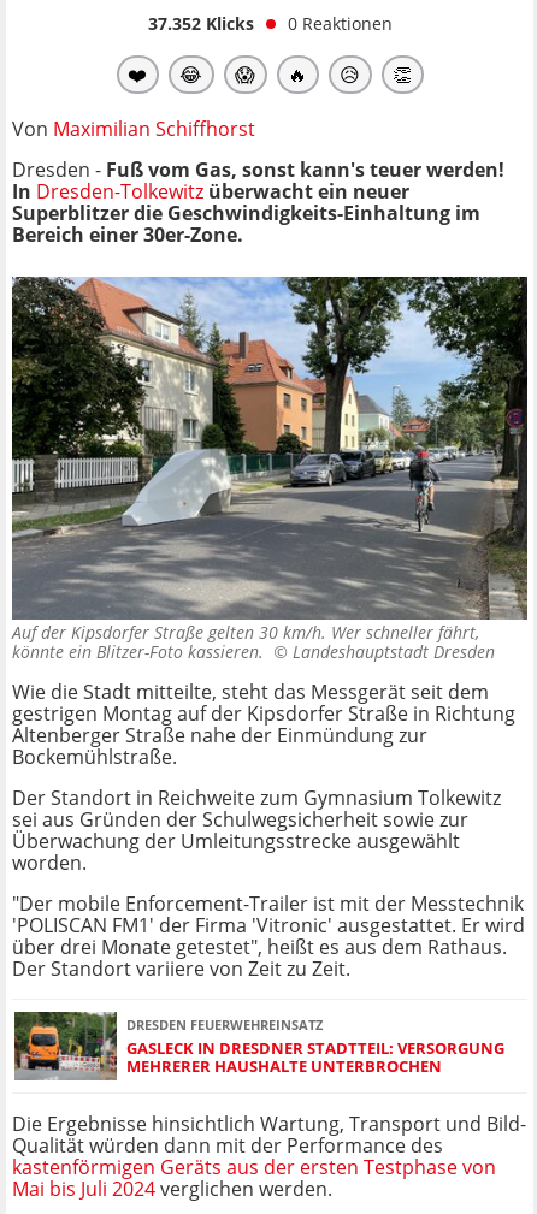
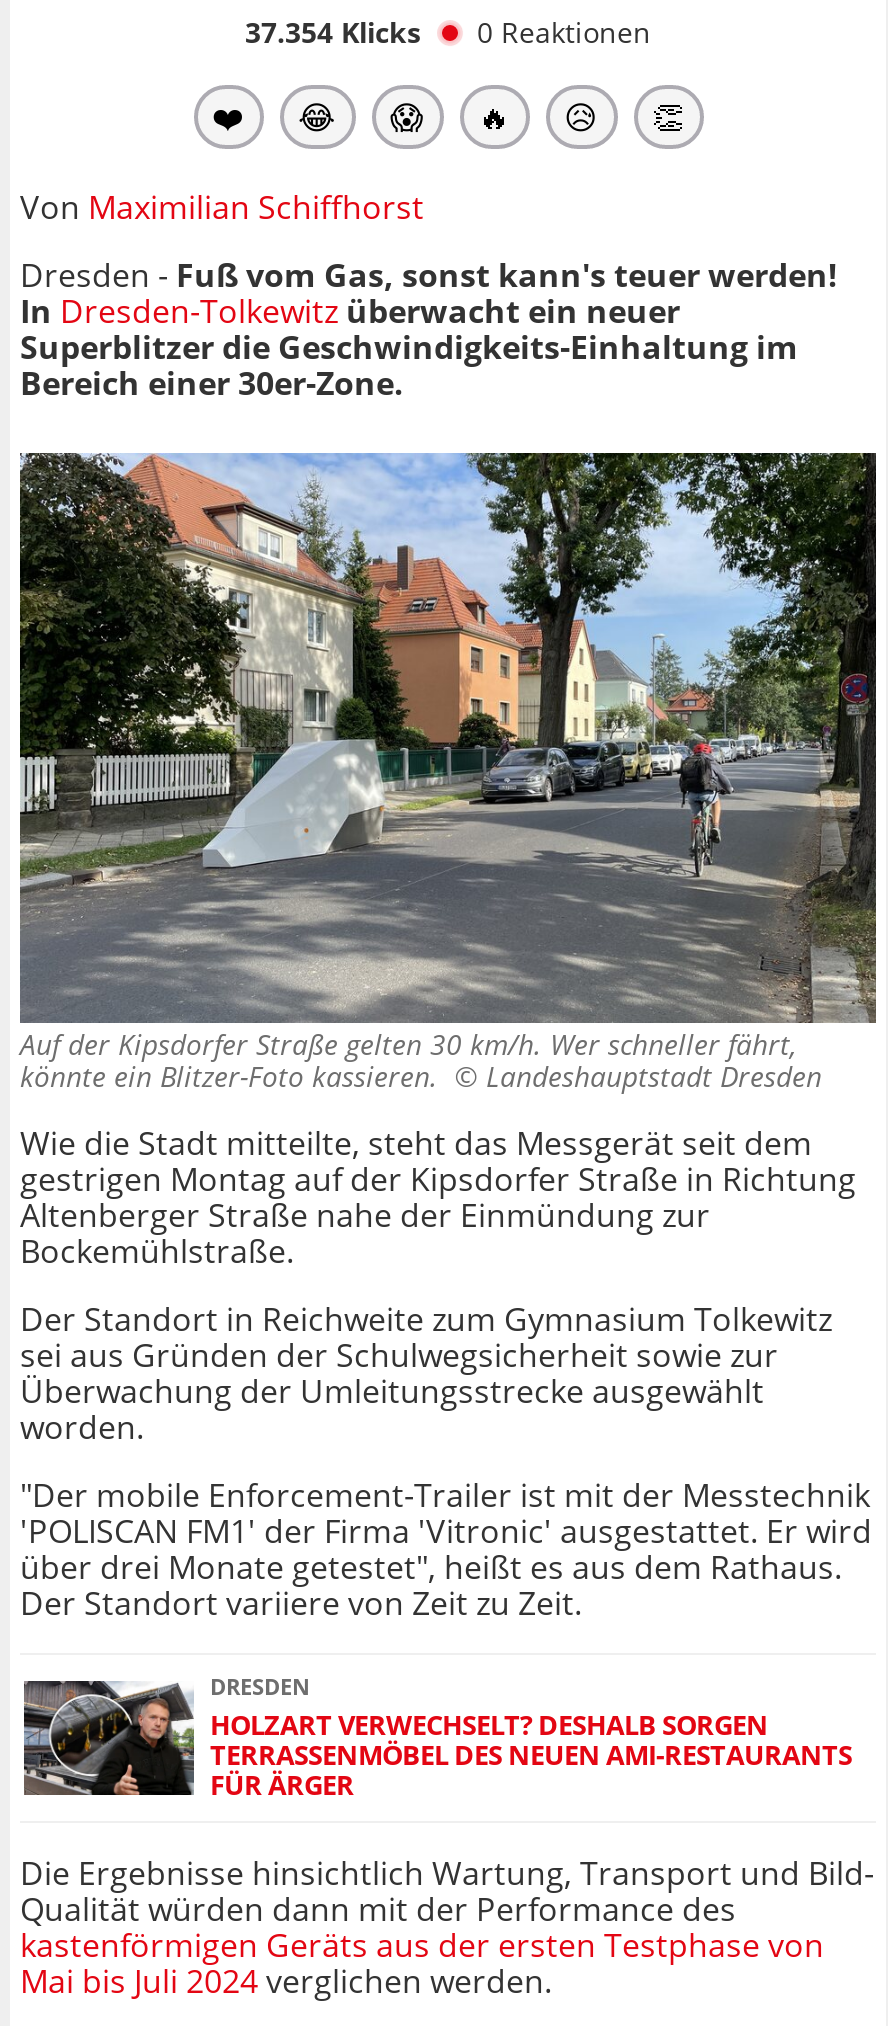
[147,12,392,35] 37.352 Klicks 0 Reaktionen -> [245,13,651,51] 37.354 Klicks 0 Reaktionen
[14,1011,504,1082] [image] | DRESDEN FEUERWEHREINSATZ | GASLECK IN DRESDNER STADTTEIL: VERSORGUNG | MEHRERER HAUSHALTE UNTERBROCHEN -> [24,1671,852,1803] [image] | DRESDEN | HOLZART VERWECHSELT? DESHALB SORGEN | TERRASSENMÖBEL DES NEUEN AMI-RESTAURANTS | FÜR ÄRGER

